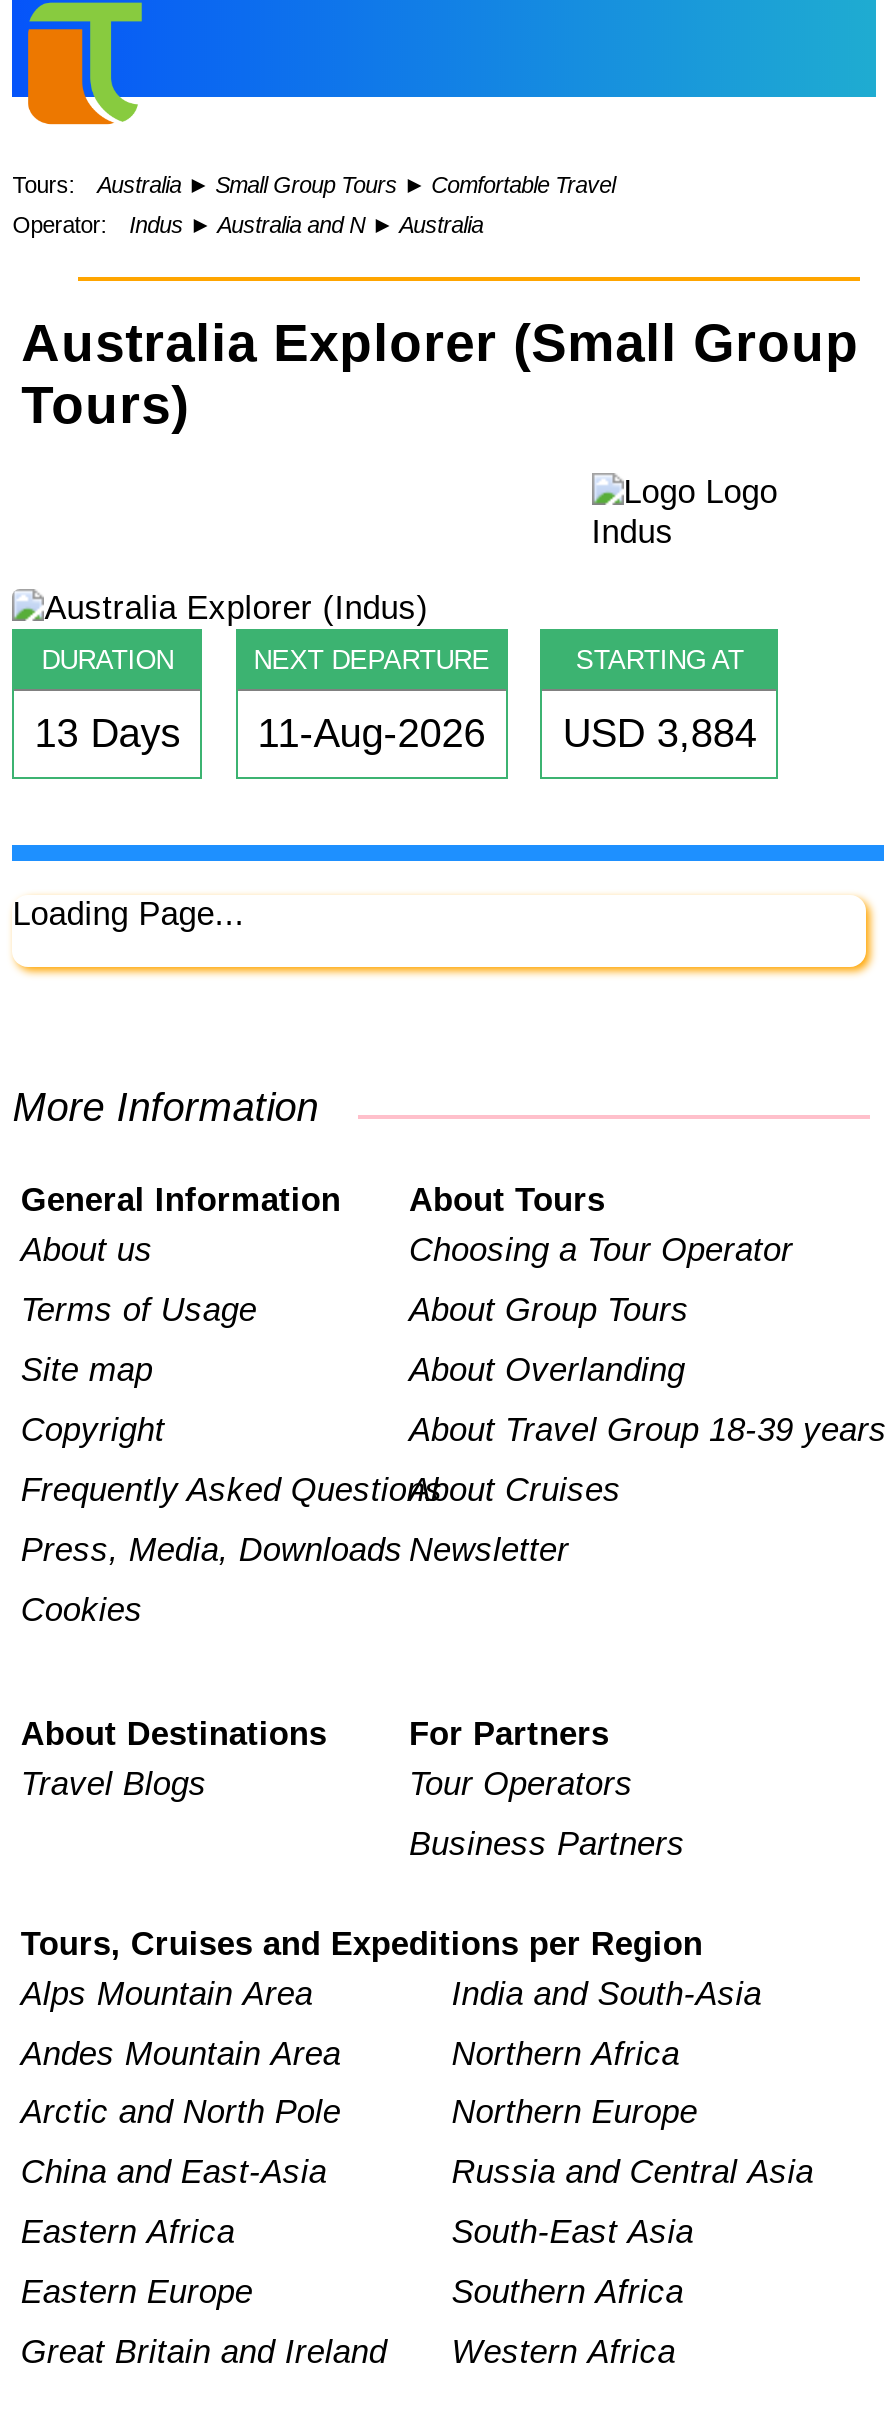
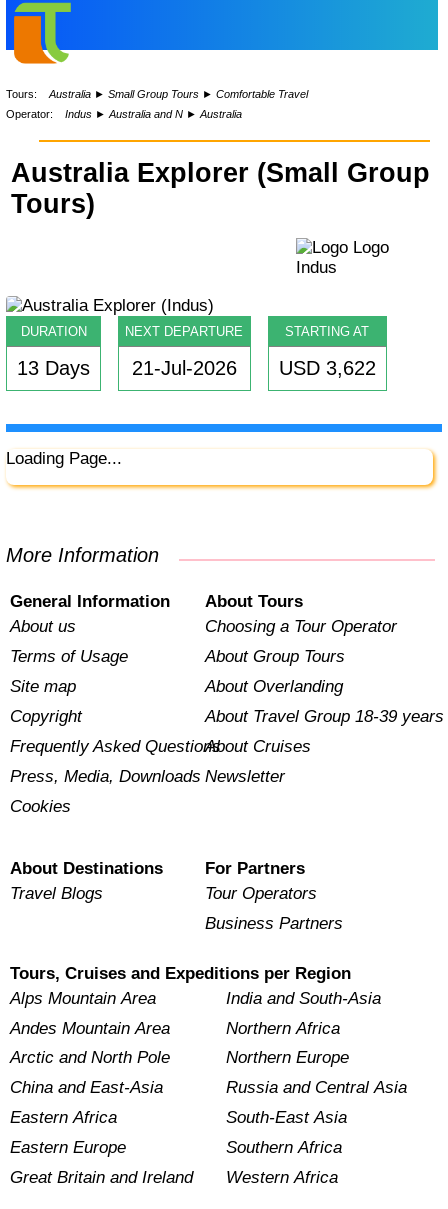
[258,710,486,754] 11-Aug-2026 -> [132,356,237,378] 21-Jul-2026
[563,710,757,754] USD 3,884 -> [279,356,376,378] USD 3,622

